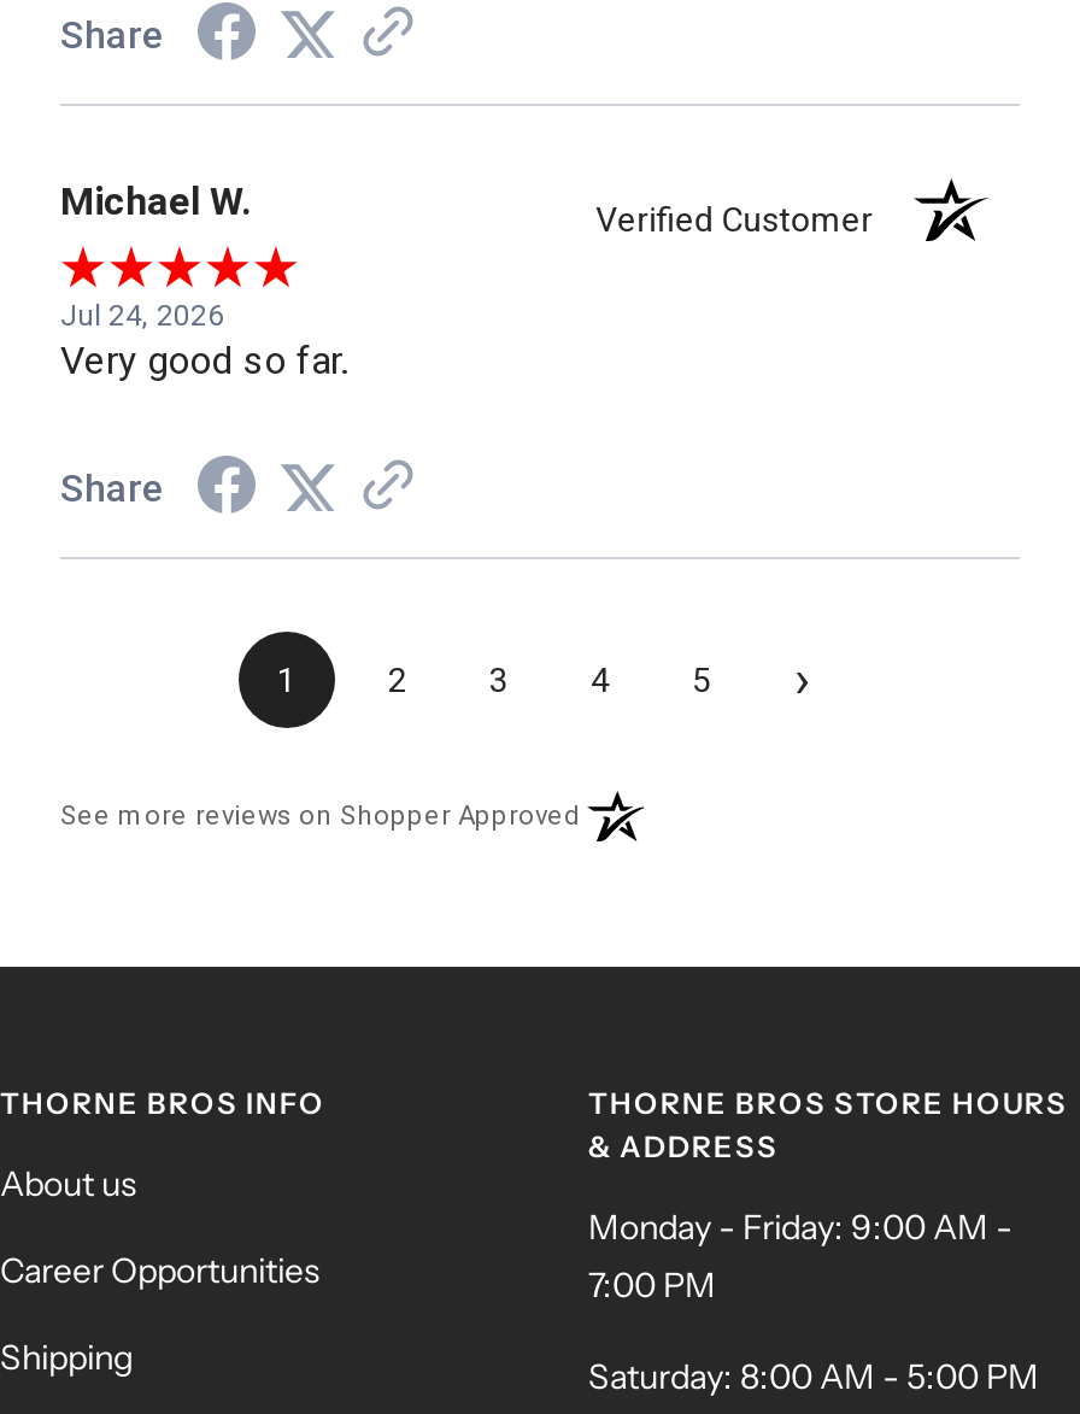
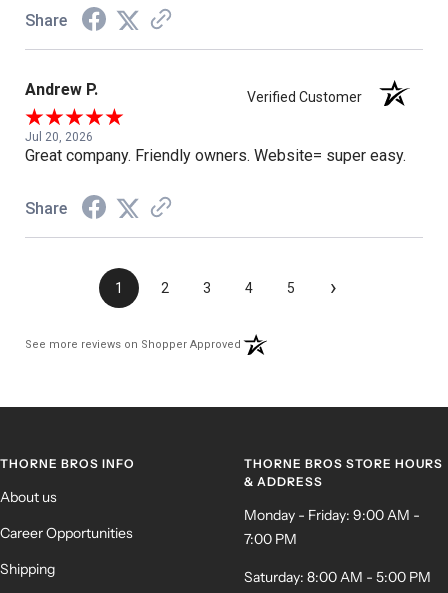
[60,179,251,225] Michael W. -> [25,80,98,99] Andrew P.
[60,300,347,384] Jul 24, 2026 | Very good so far. -> [25,130,406,165] Jul 20, 2026 | Great company. Friendly owners. Website= super easy.

